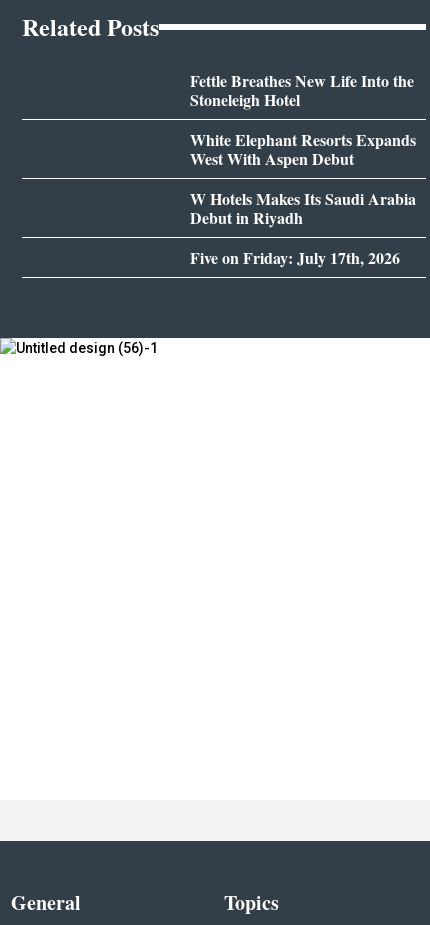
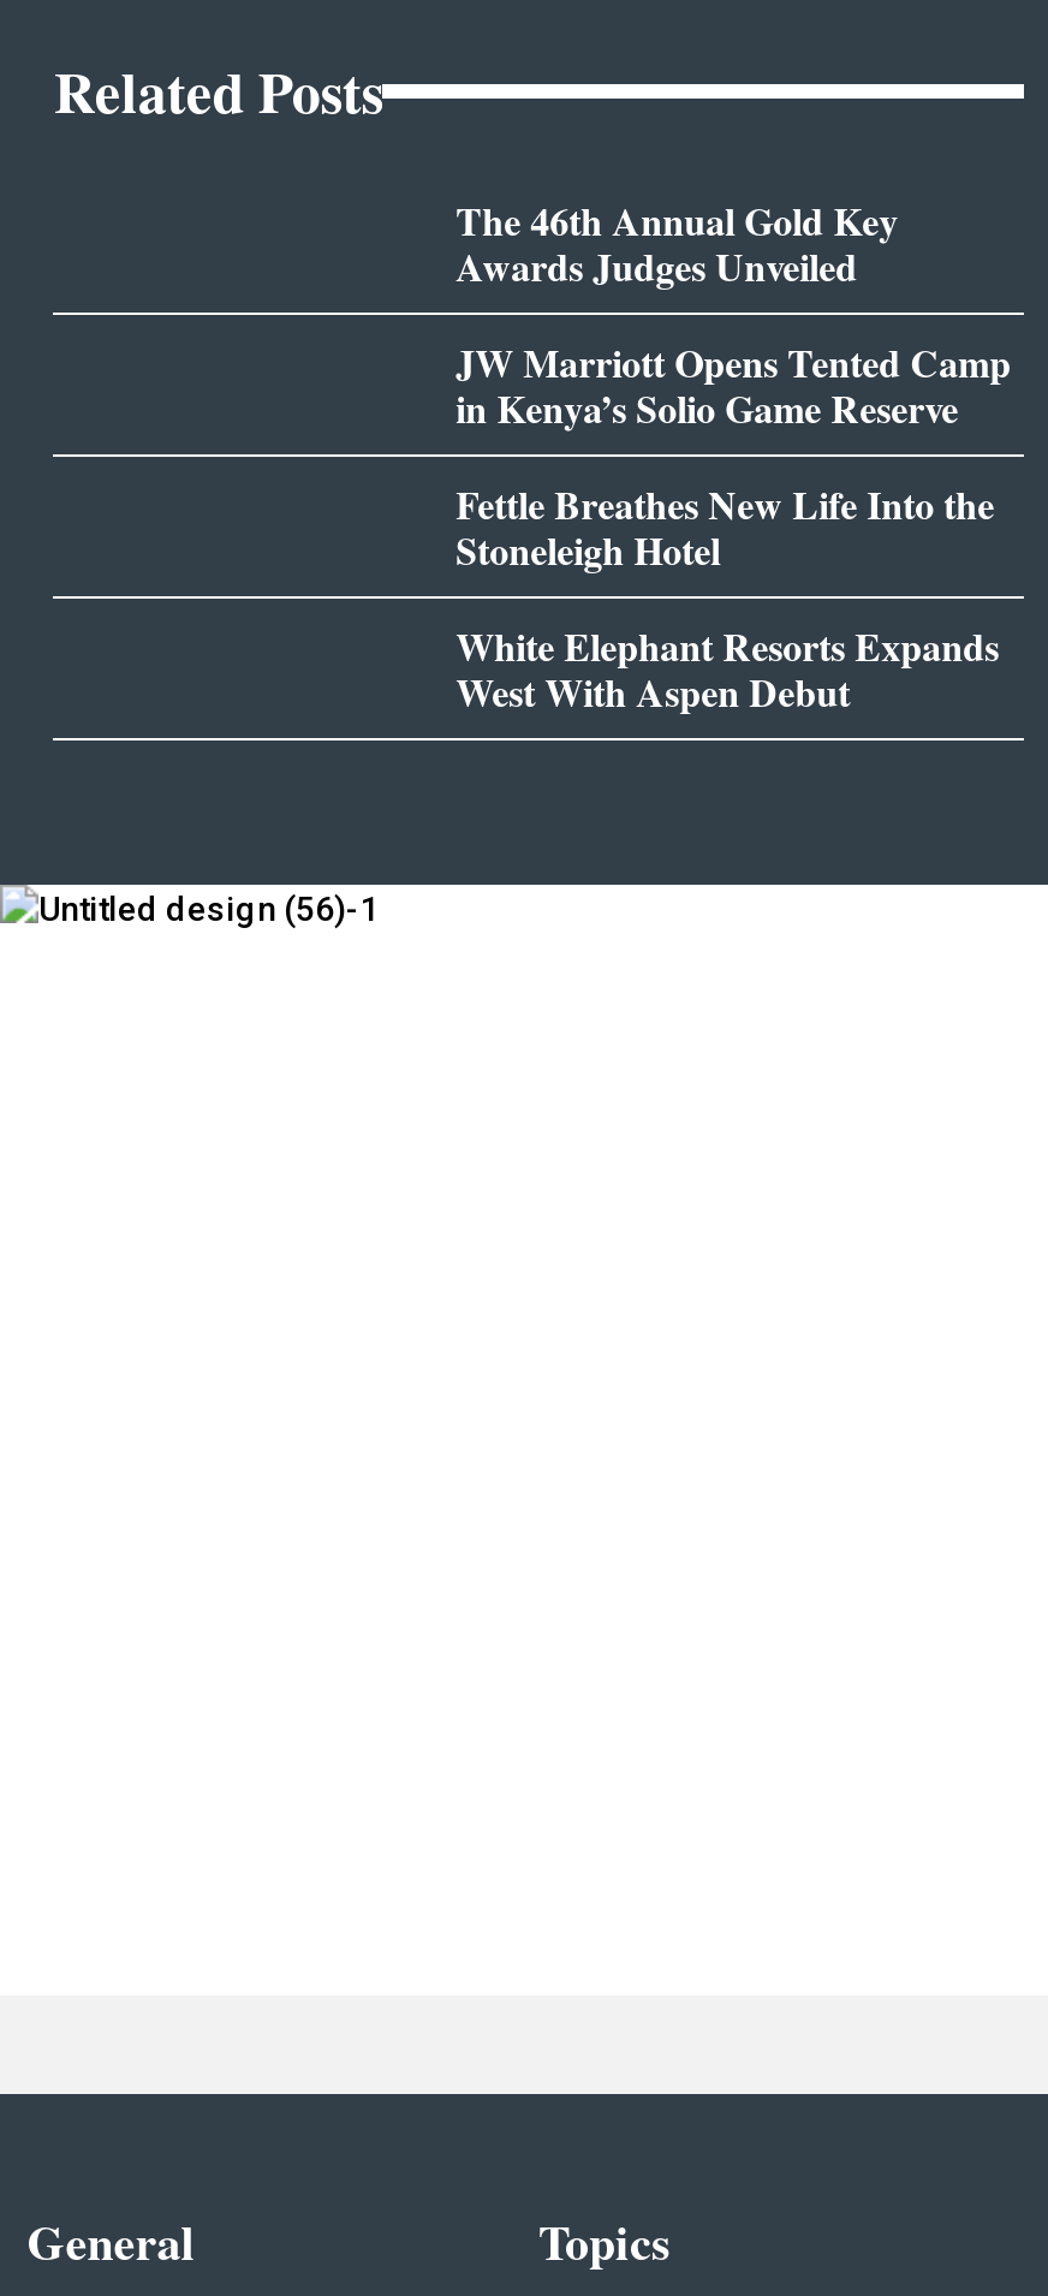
none -> [456,193,1011,436] The 46th Annual Gold Key | Awards Judges Unveiled | JW Marriott Opens Tented Camp | in Kenya’s Solio Game Reserve
moved [190,69,416,170] -> [456,477,999,720]: Fettle Breathes New Life Into the | Stoneleigh Hotel | White Elephant Resorts Expands | West With Aspen Debut
[190,187,416,269] W Hotels Makes Its Saudi Arabia | Debut in Riyadh | Five on Friday: July 17th, 2026 -> none

